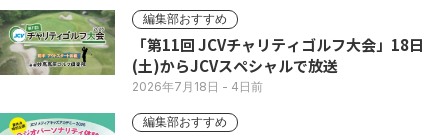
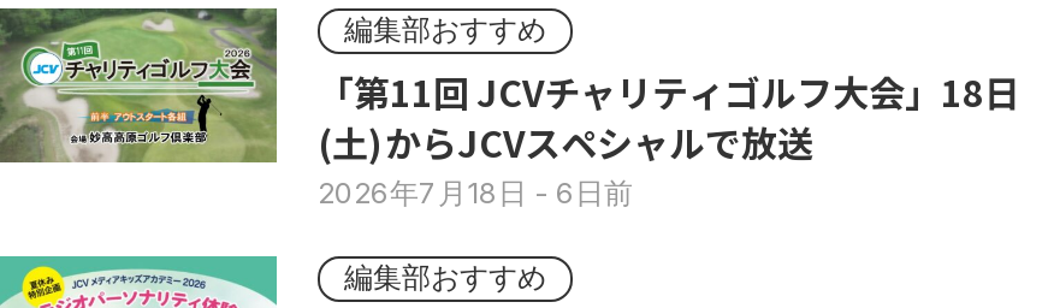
[132,79,263,94] 2026年7月18日- 4日前 -> [318,174,633,210] 2026年7月18日- 6日前

